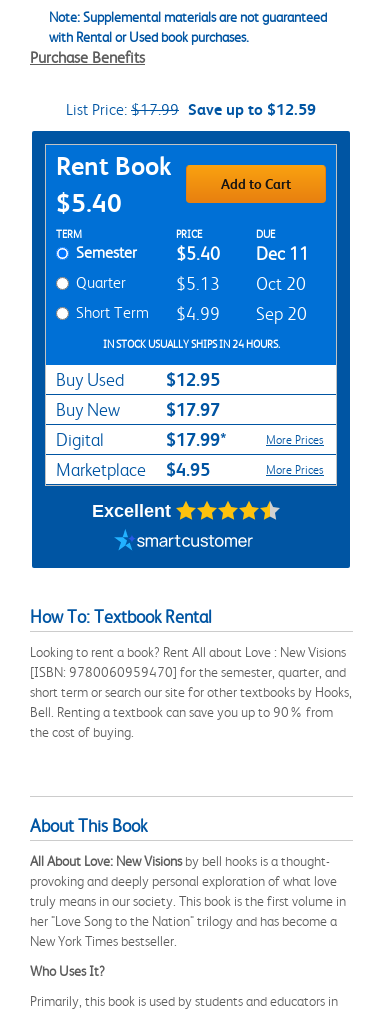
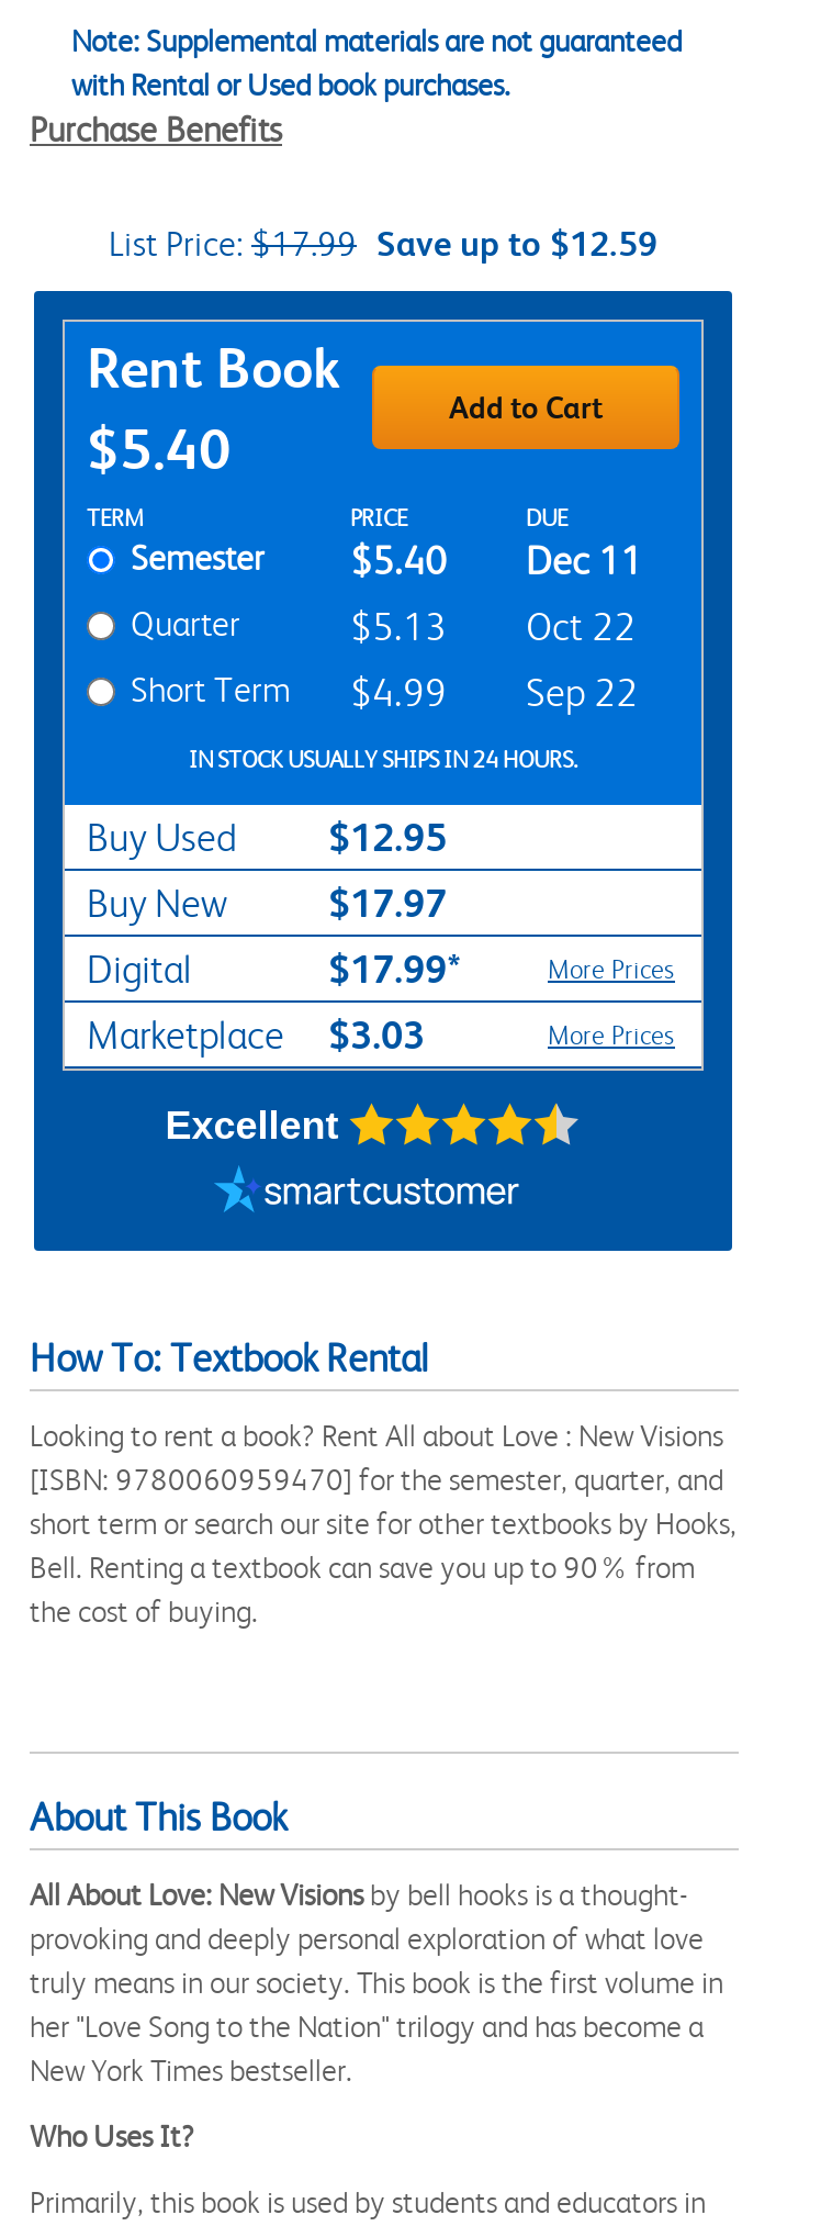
[176,274,306,294] $5.13 Oct 20 -> [350,605,636,649] $5.13 Oct 22
[76,303,307,324] Short Term $4.99 Sep 20 -> [131,668,638,714] Short Term $4.99 Sep 22
[56,459,210,480] Marketplace $4.95 -> [87,1011,425,1057] Marketplace $3.03

